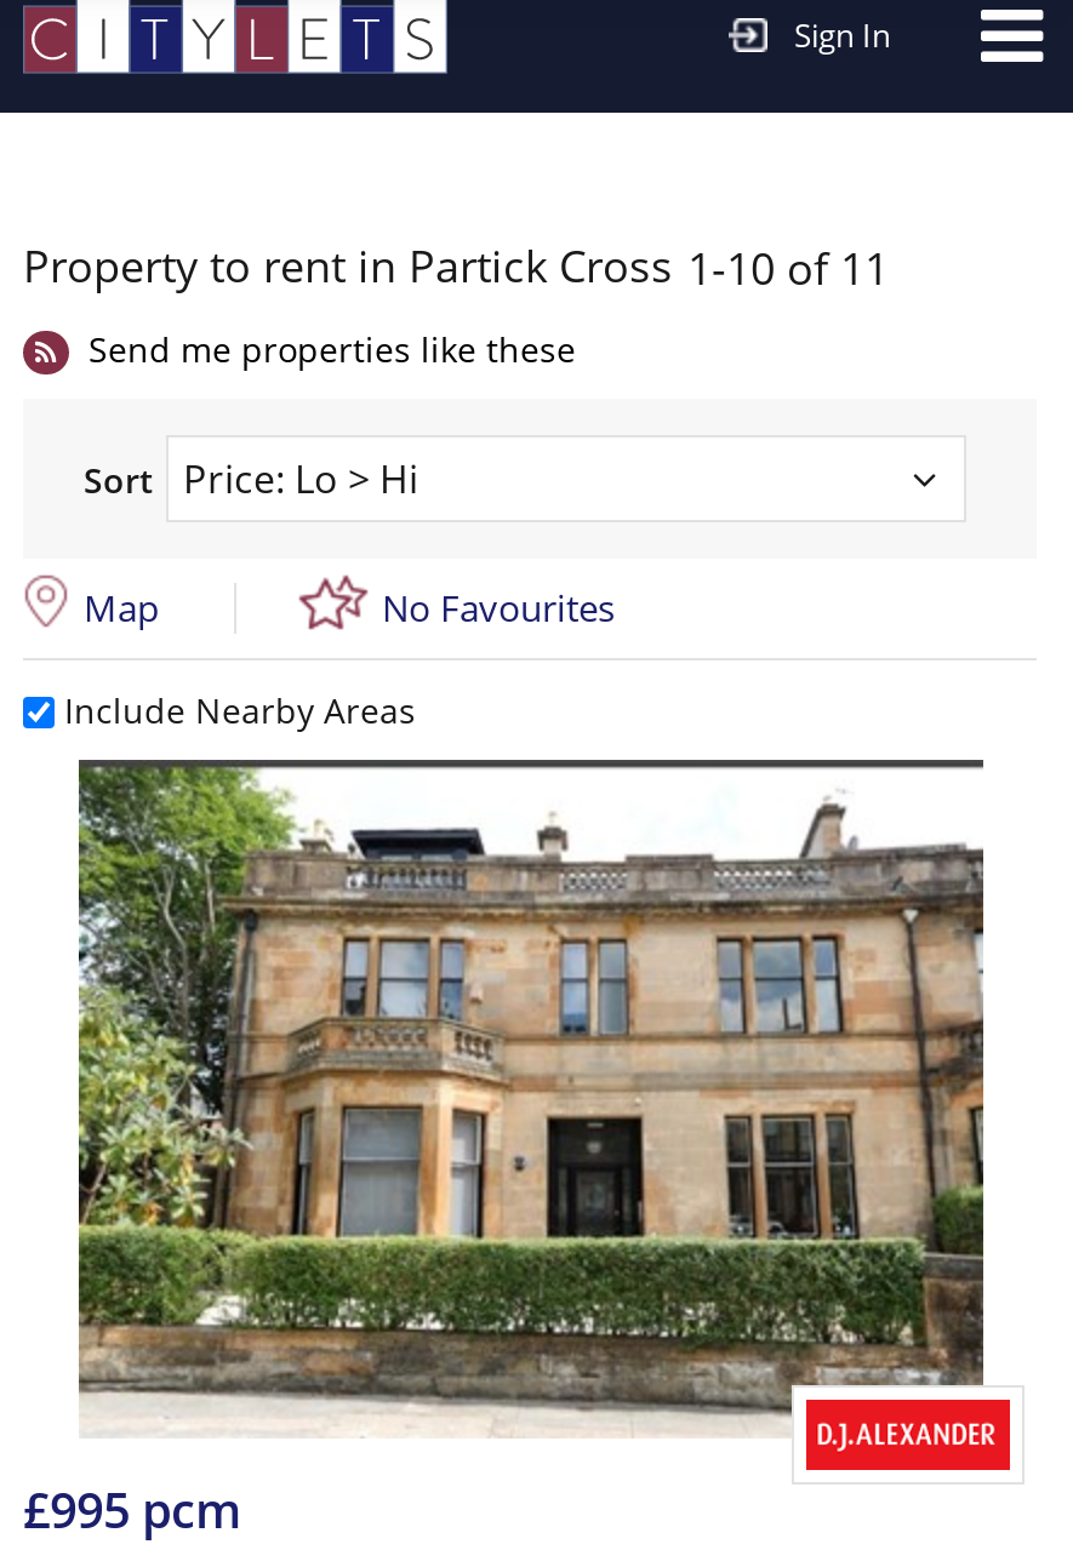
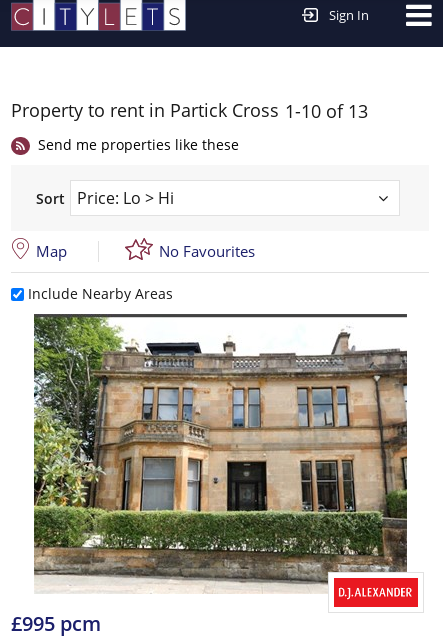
[23,236,889,297] Property to rent in Partick Cross 1-10 of 11 -> [11,98,368,123] Property to rent in Partick Cross 1-10 of 13

